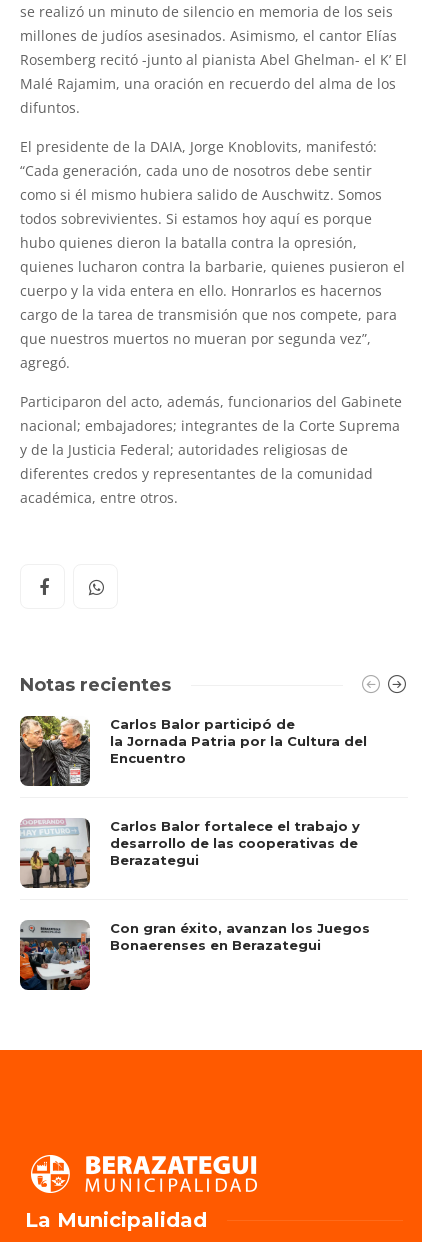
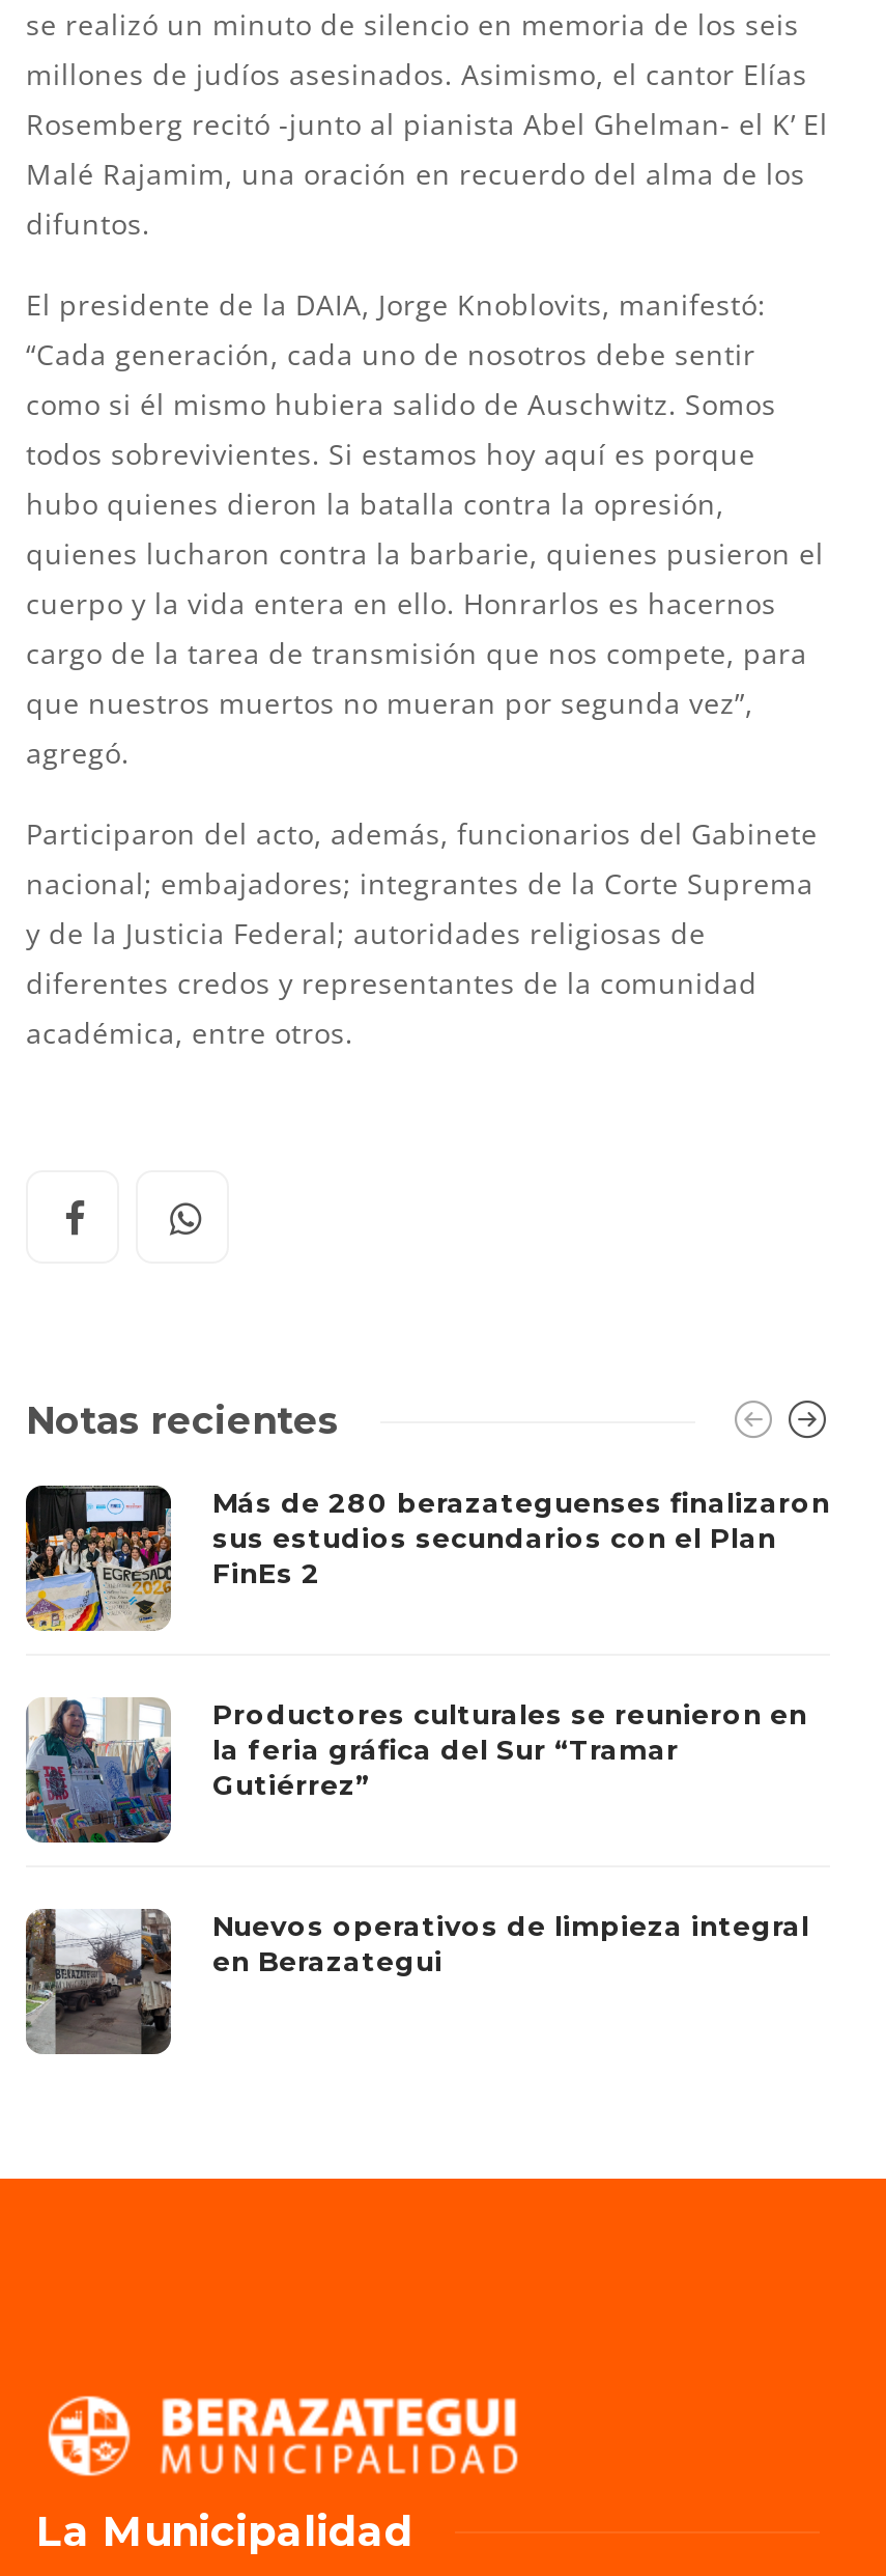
[19,716,367,787] [image] | Carlos Balor participó de | la Jornada Patria por la Cultura del | Encuentro -> [24,1484,830,1633] [image] | Más de 280 berazateguenses finalizaron | sus estudios secundarios con el Plan | FinEs 2
[21,818,360,889] [image] | Carlos Balor fortalece el trabajo y | desarrollo de las cooperativas de | Berazategui -> [26,1696,807,1845] [image] | Productores culturales se reunieron en | la feria gráfica del Sur “Tramar | Gutiérrez”
[19,920,370,991] [image] | Con gran éxito, avanzan los Juegos | Bonaerenses en Berazategui -> [24,1908,809,2056] [image] | Nuevos operativos de limpieza integral | en Berazategui

